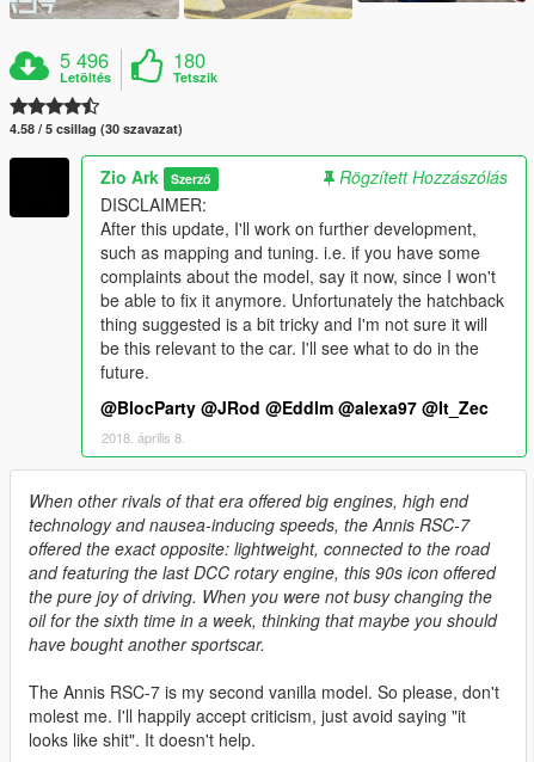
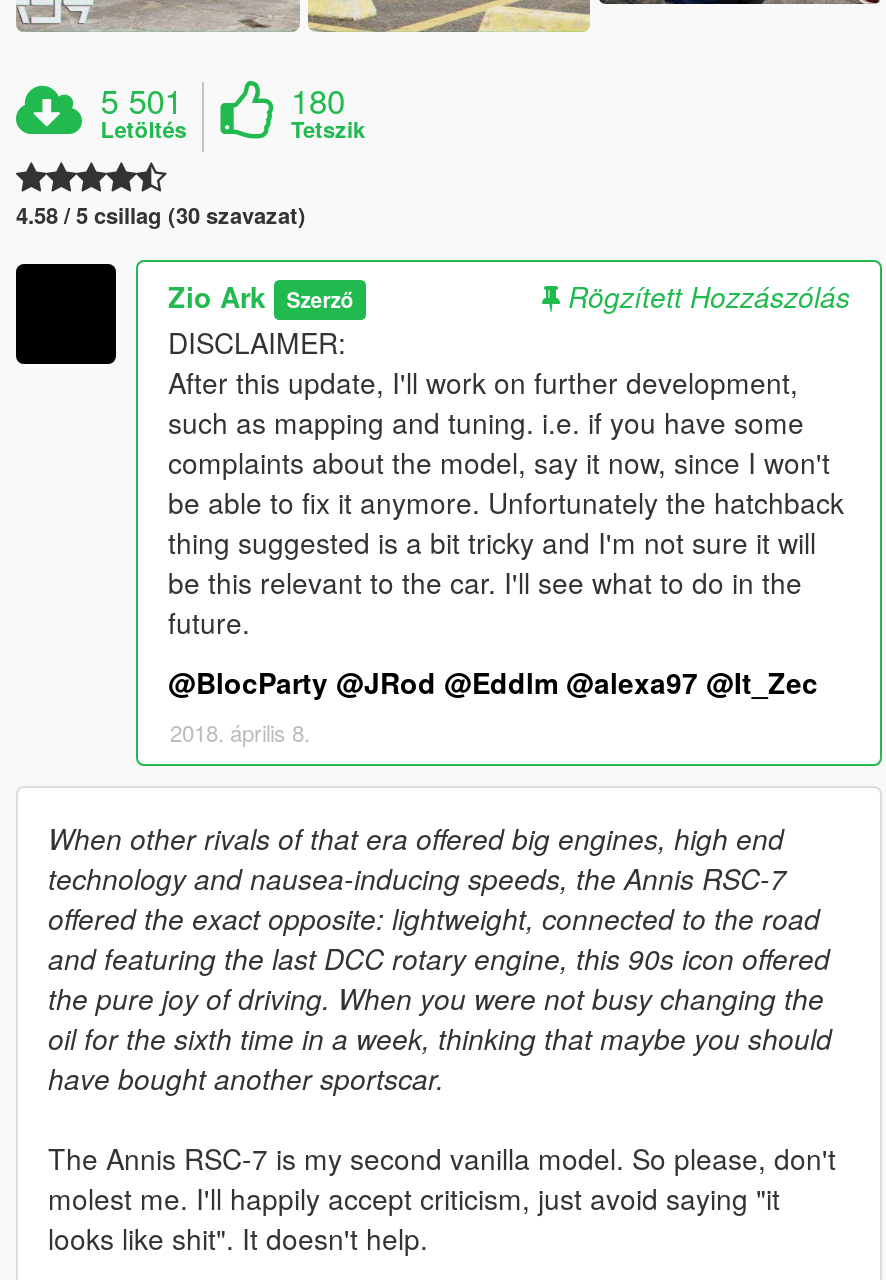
[60,46,109,74] 5 496 -> [100,76,182,124] 5 501

